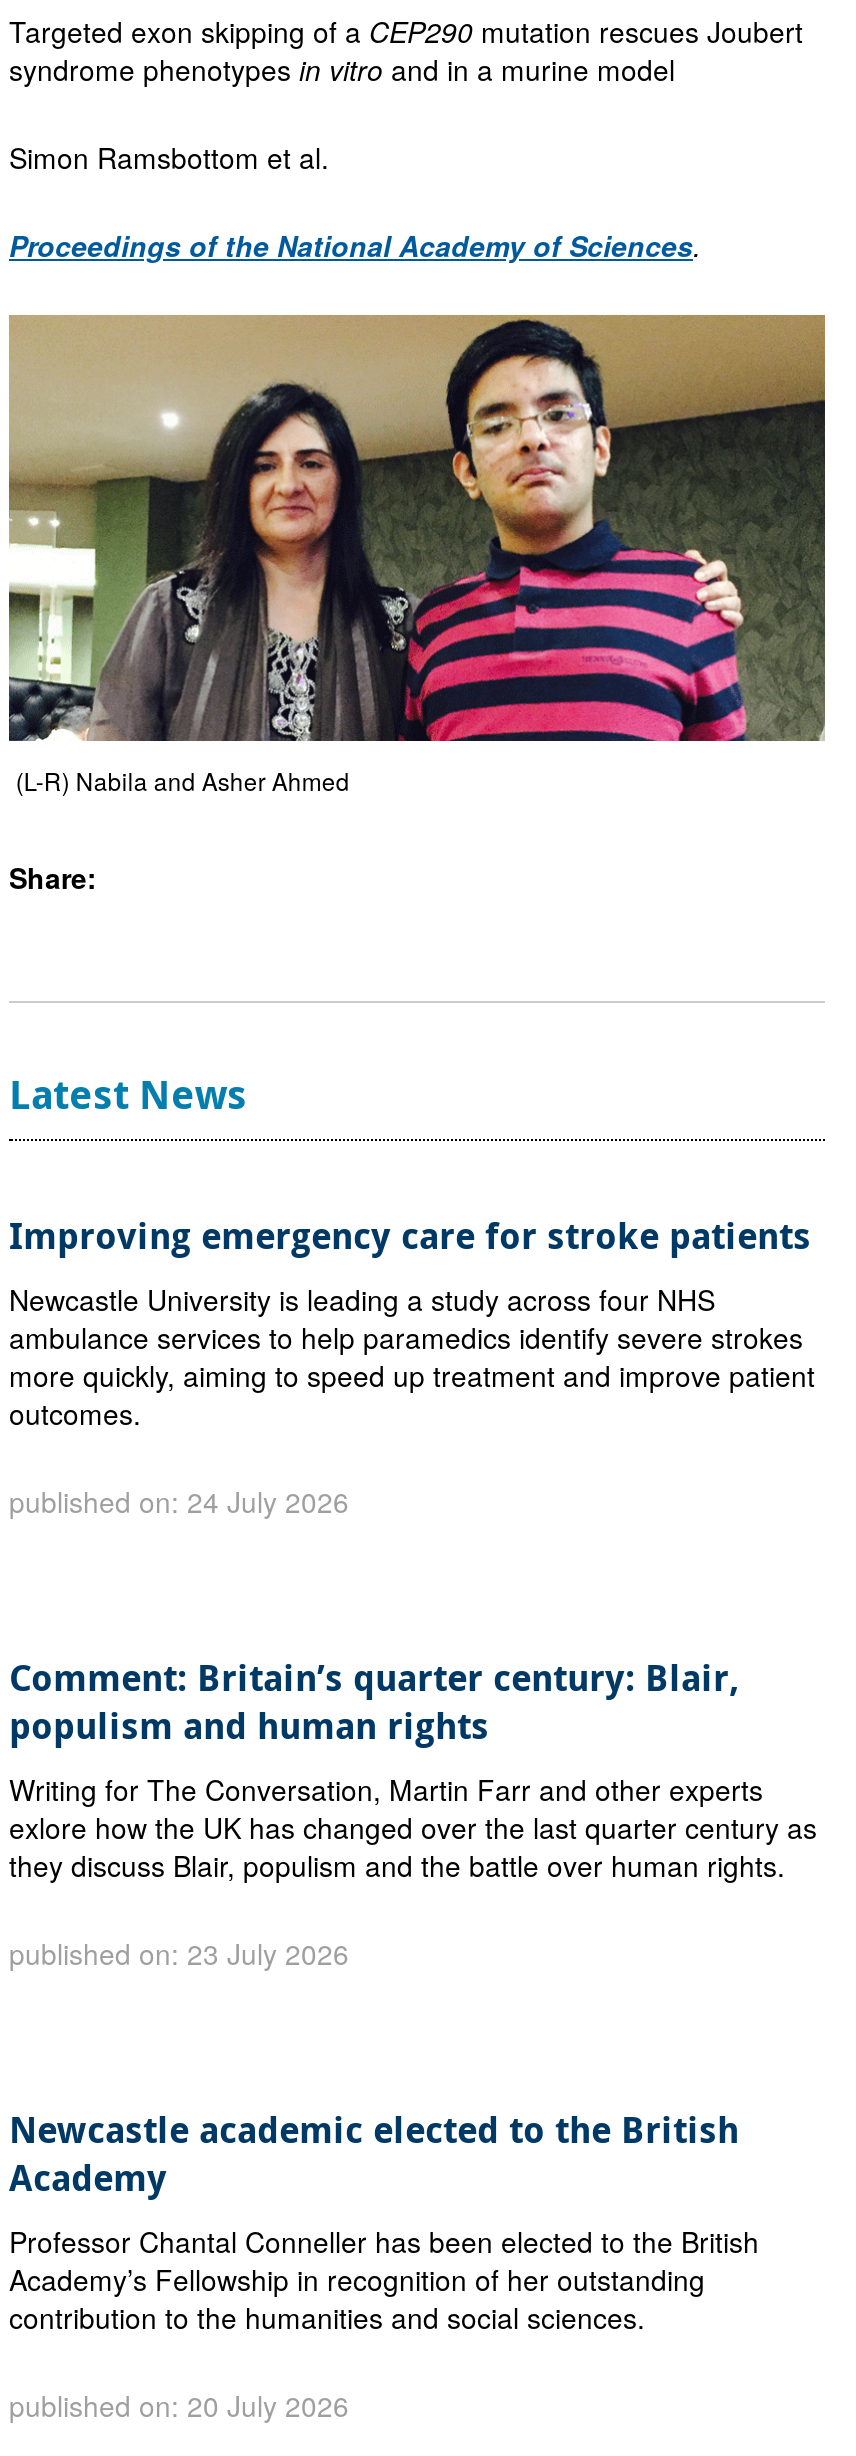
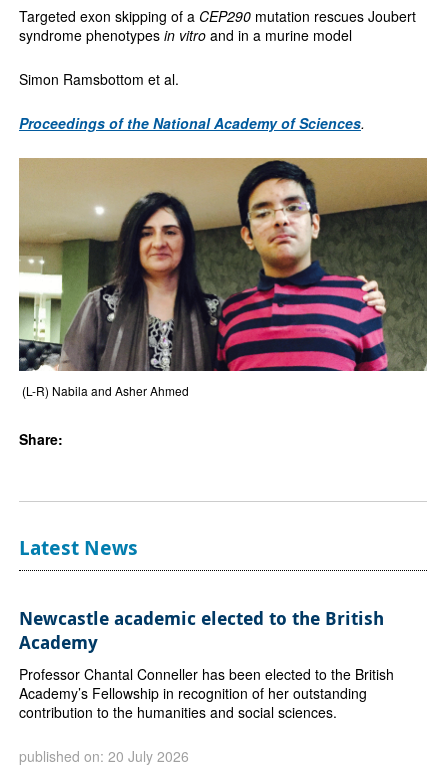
[9,1211,815,1521] Improving emergency care for stroke patients | Newcastle University is leading a study across four NHS | ambulance services to help paramedics identify severe strokes | more quickly, aiming to speed up treatment and improve patient | outcomes. | published on: 24 July 2026 -> none
[9,1653,817,1973] Comment: Britain’s quarter century: Blair, | populism and human rights | Writing for The Conversation, Martin Farr and other experts | exlore how the UK has changed over the last quarter century as | they discuss Blair, populism and the battle over human rights. | published on: 23 July 2026 -> none

